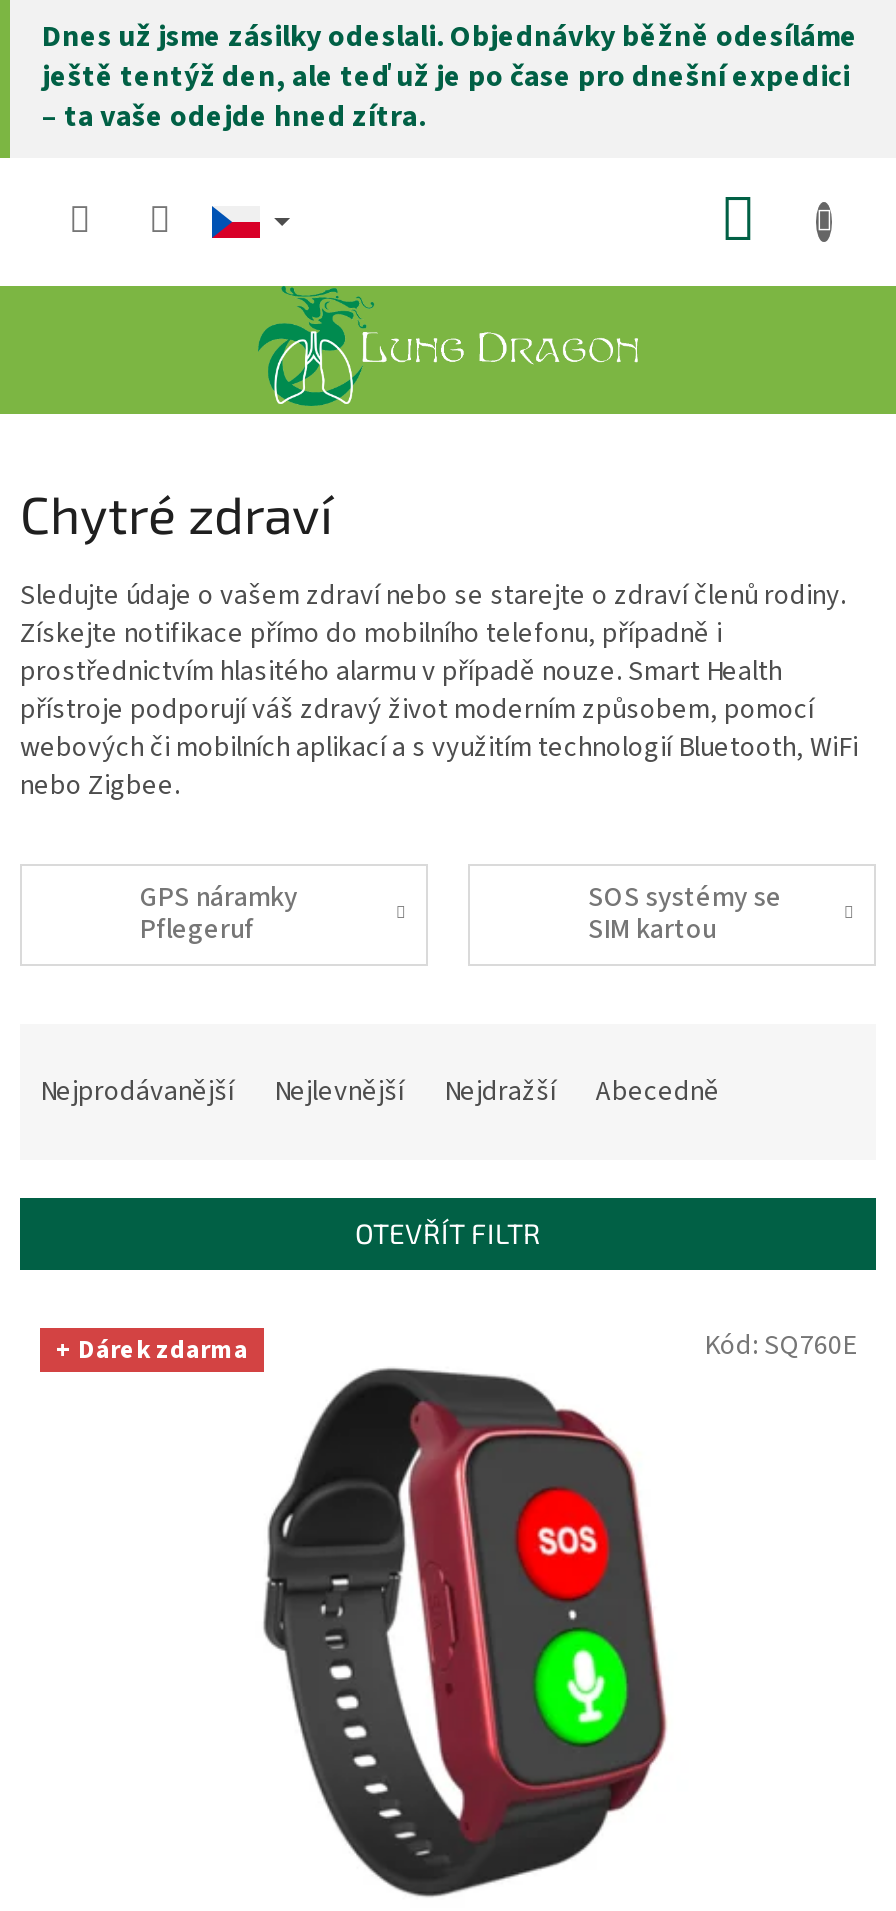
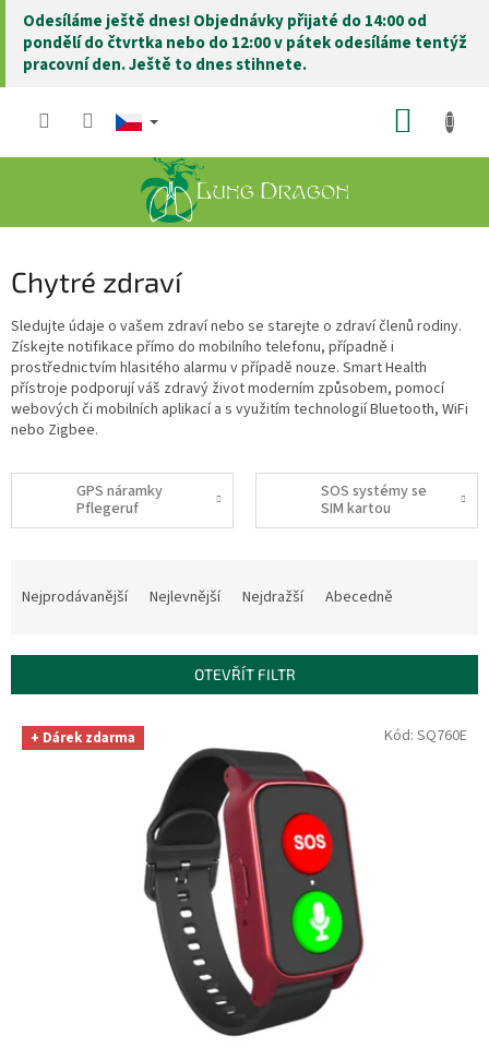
[42,16,858,138] Dnes už jsme zásilky odeslali. Objednávky běžně odesíláme | ještě tentýž den, ale teď už je po čase pro dnešní expedici | – ta vaše odejde hned zítra. -> [23,10,467,76] Odesíláme ještě dnes! Objednávky přijaté do 14:00 od | pondělí do čtvrtka nebo do 12:00 v pátek odesíláme tentýž | pracovní den. Ještě to dnes stihnete.

